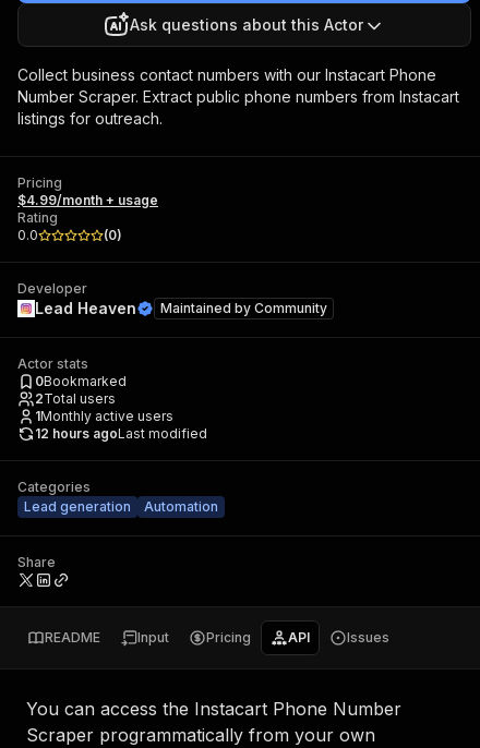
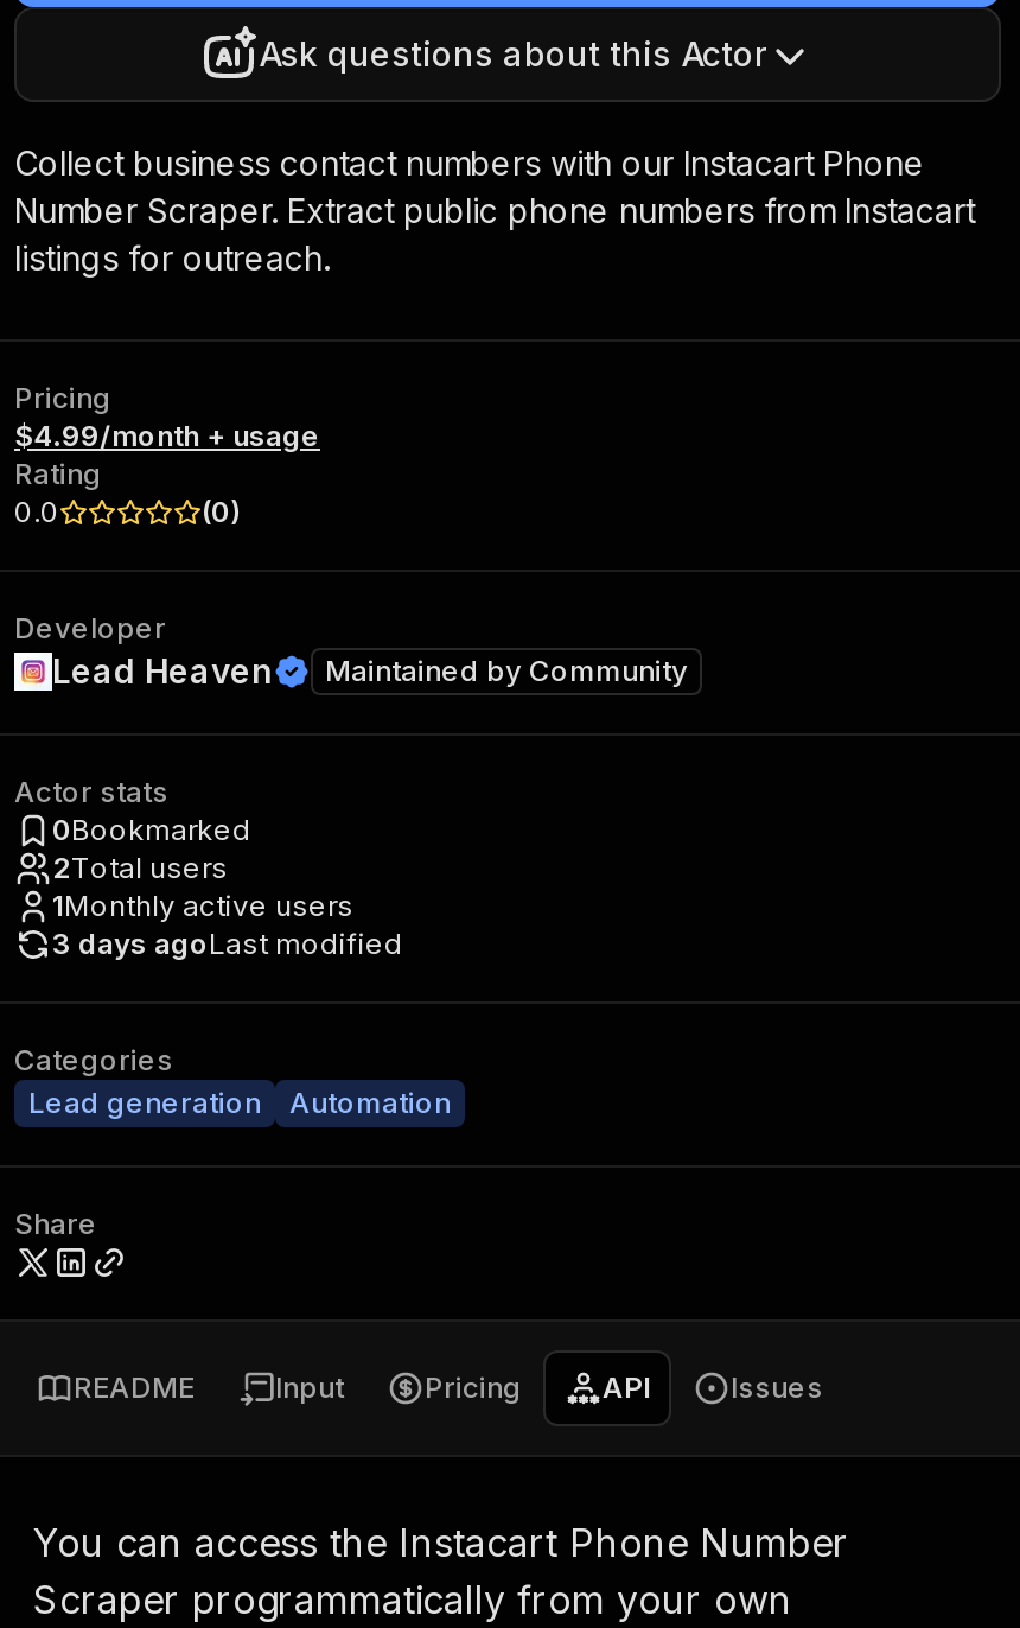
[35,425,207,442] 12 hours agoLast modified -> [52,926,403,961] 3 days agoLast modified

